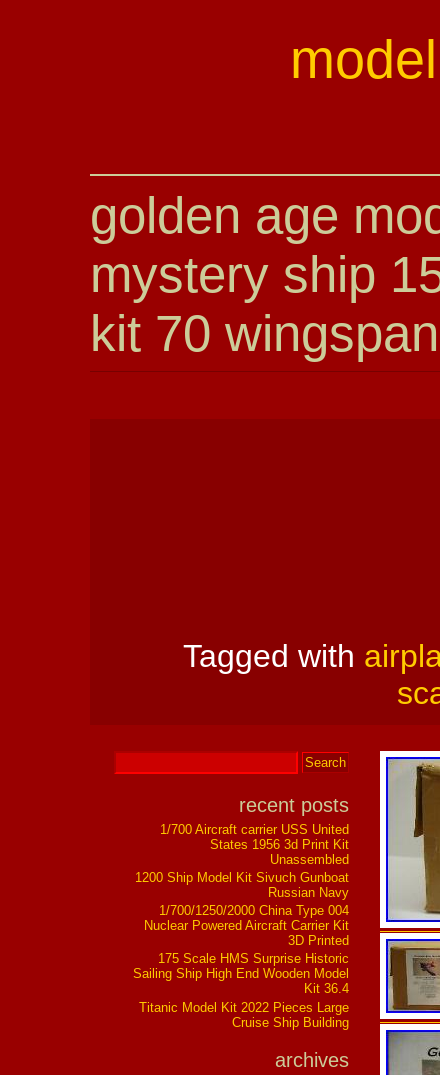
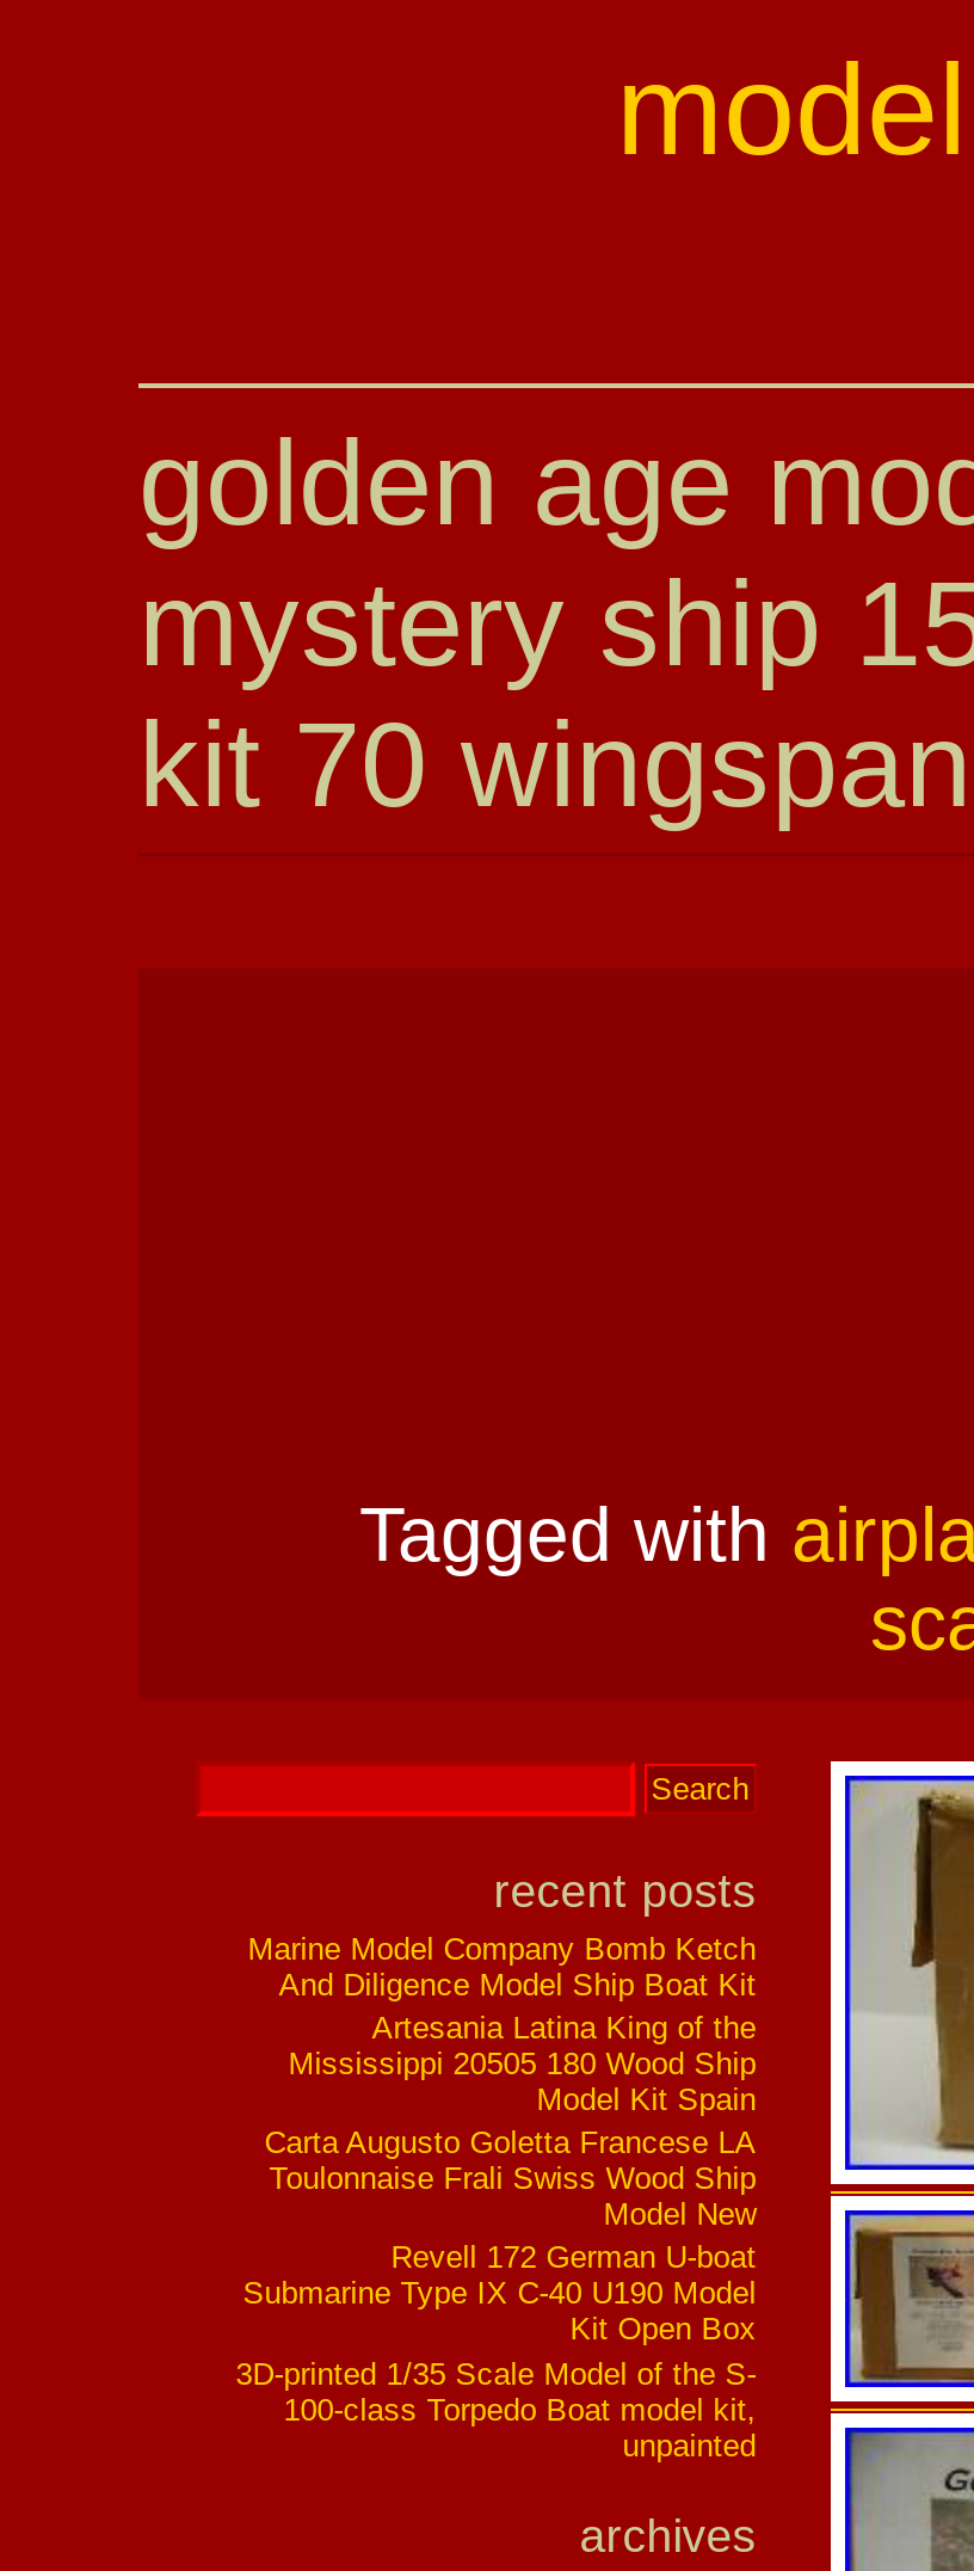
[133,821,349,1029] 1/700 Aircraft carrier USS United | States 1956 3d Print Kit | Unassembled | 1200 Ship Model Kit Sivuch Gunboat | Russian Navy | 1/700/1250/2000 China Type 004 | Nuclear Powered Aircraft Carrier Kit | 3D Printed | 175 Scale HMS Surprise Historic | Sailing Ship High End Wooden Model | Kit 36.4 | Titanic Model Kit 2022 Pieces Large | Cruise Ship Building -> [236,1930,756,2462] Marine Model Company Bomb Ketch | And Diligence Model Ship Boat Kit | Artesania Latina King of the | Mississippi 20505 180 Wood Ship | Model Kit Spain | Carta Augusto Goletta Francese LA | Toulonnaise Frali Swiss Wood Ship | Model New | Revell 172 German U-boat | Submarine Type IX C-40 U190 Model | Kit Open Box | 3D-printed 1/35 Scale Model of the S- | 100-class Torpedo Boat model kit, | unpainted

